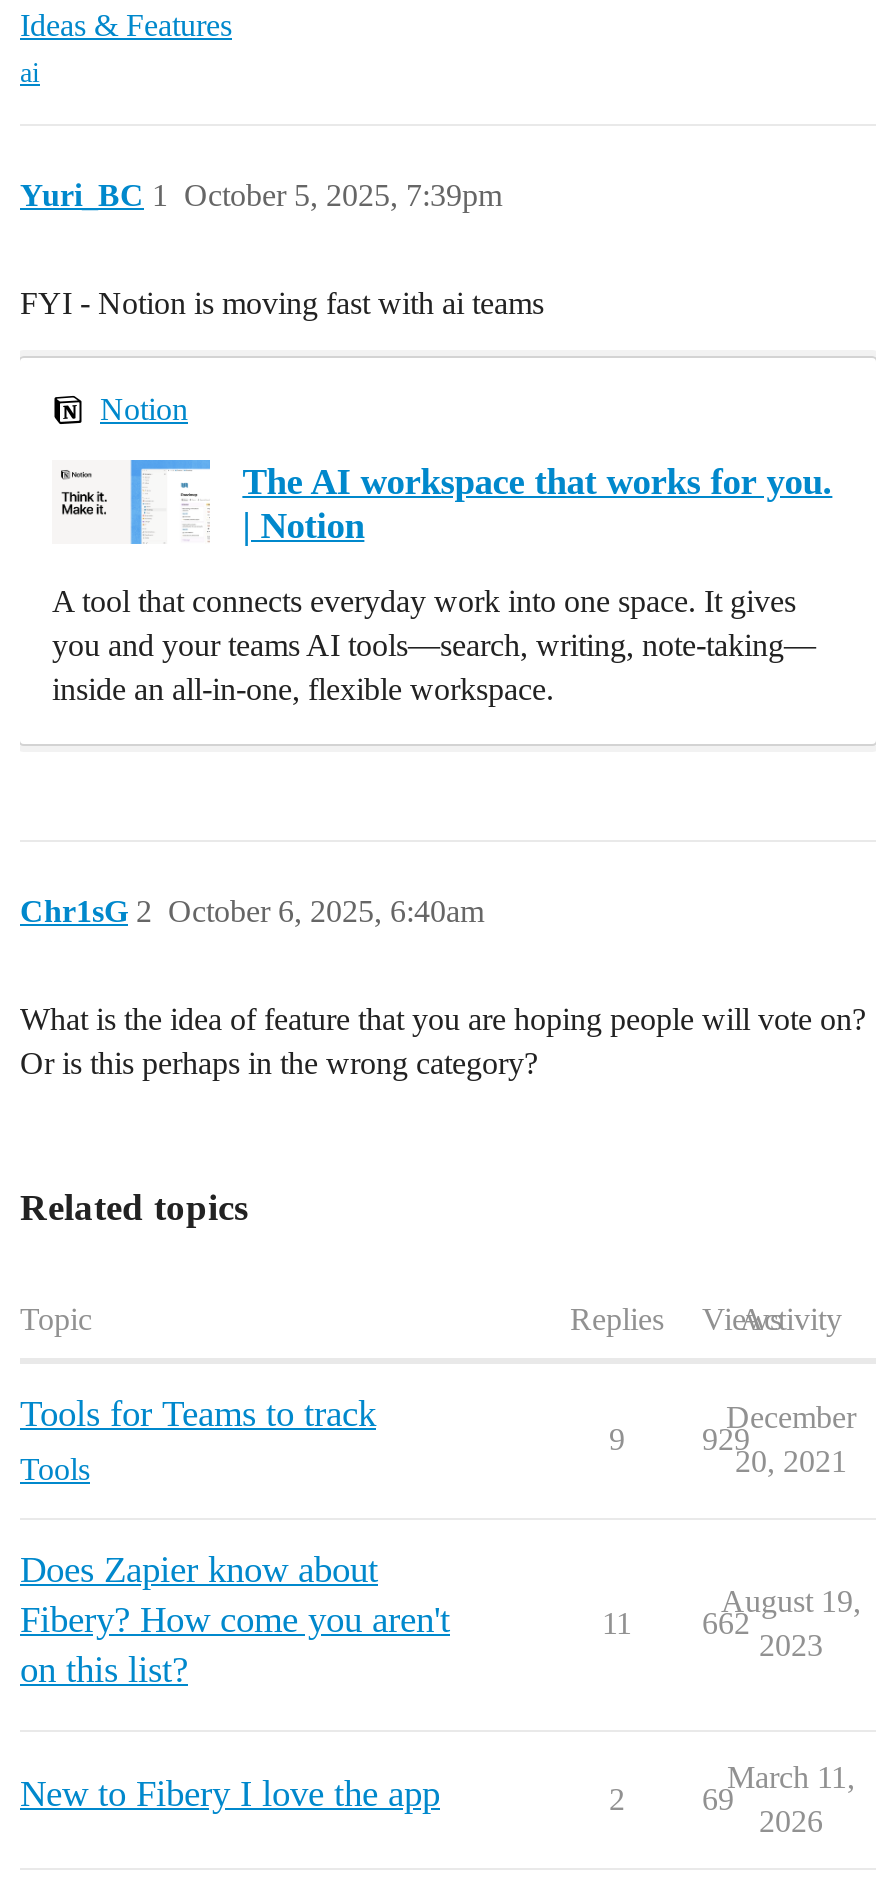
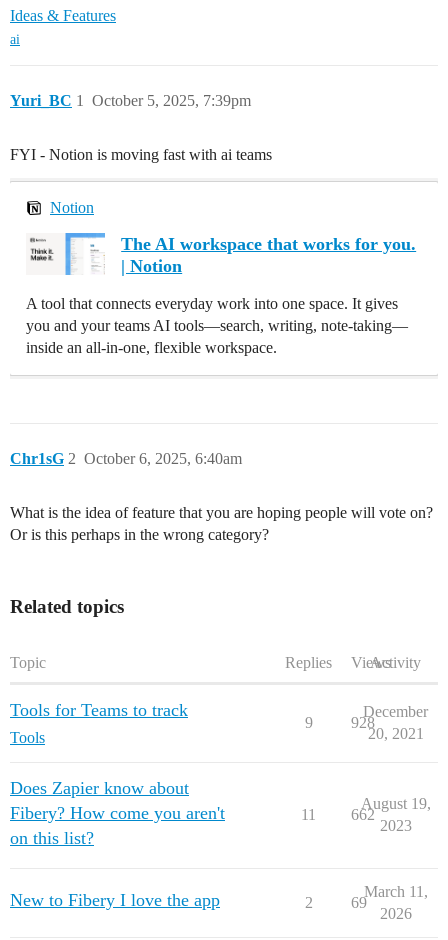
[702,1423,750,1457] 929 -> [351,714,375,731] 928

